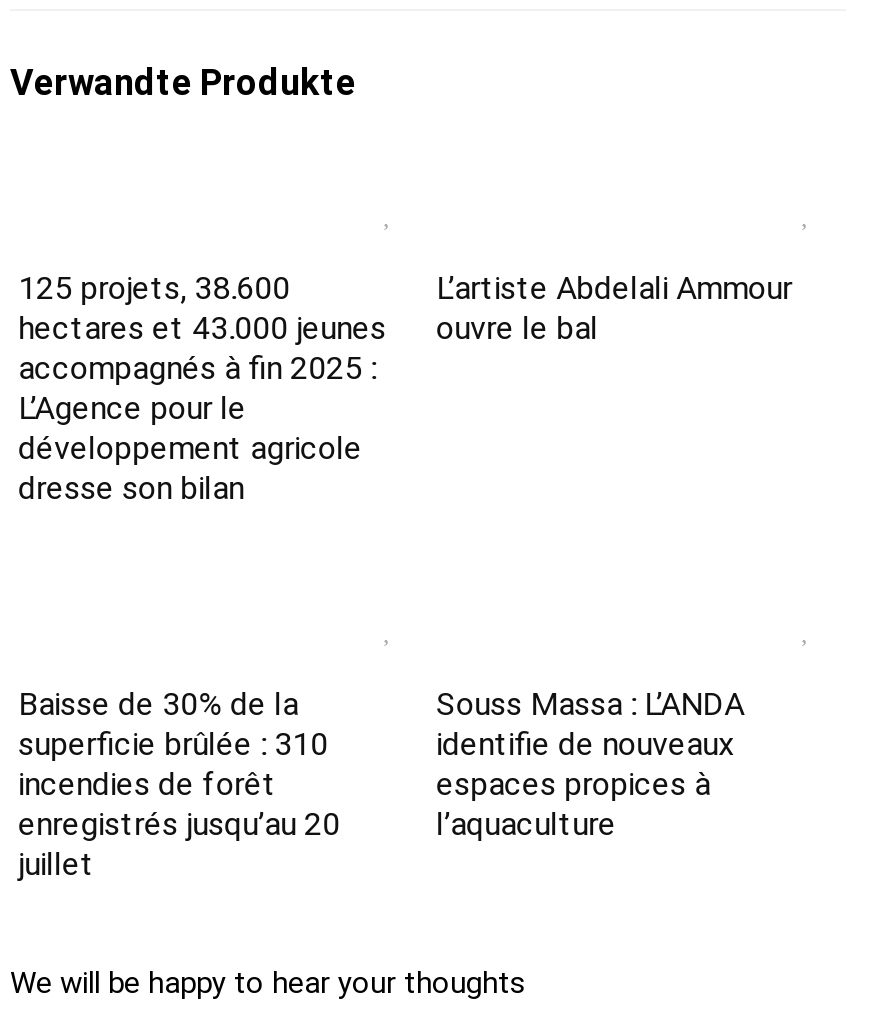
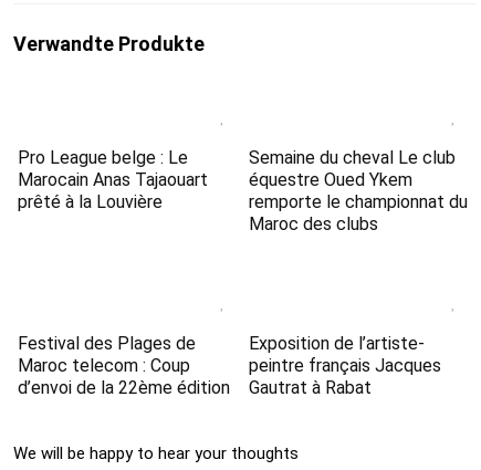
[18,269,386,507] 125 projets, 38.600 | hectares et 43.000 jeunes | accompagnés à fin 2025 : | L’Agence pour le | développement agricole | dresse son bilan -> [18,147,208,212] Pro League belge : Le | Marocain Anas Tajaouart | prêté à la Louvière
[436,269,792,347] L’artiste Abdelali Ammour | ouvre le bal -> [249,147,468,234] Semaine du cheval Le club | équestre Oued Ykem | remporte le championnat du | Maroc des clubs
[18,685,340,883] Baisse de 30% de la | superficie brûlée : 310 | incendies de forêt | enregistrés jusqu’au 20 | juillet -> [18,333,230,398] Festival des Plages de | Maroc telecom : Coup | d’envoi de la 22ème édition
[436,685,744,843] Souss Massa : L’ANDA | identifie de nouveaux | espaces propices à | l’aquaculture -> [249,333,441,398] Exposition de l’artiste- | peintre français Jacques | Gautrat à Rabat

